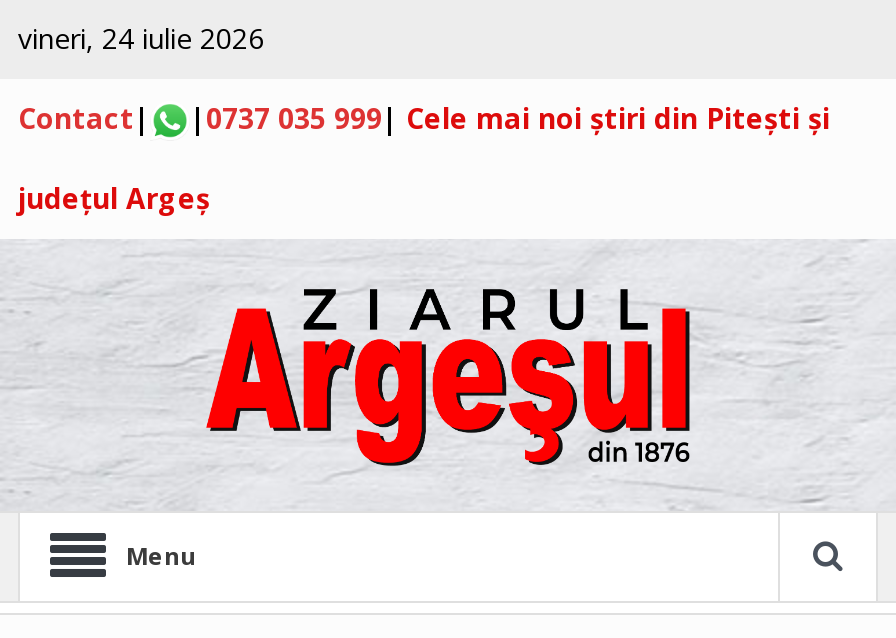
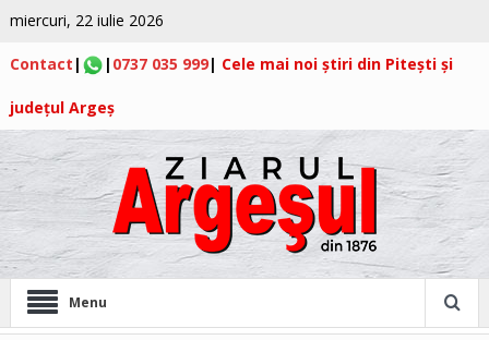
[18,19,264,57] vineri, 24 iulie 2026 -> [10,10,164,31] miercuri, 22 iulie 2026

